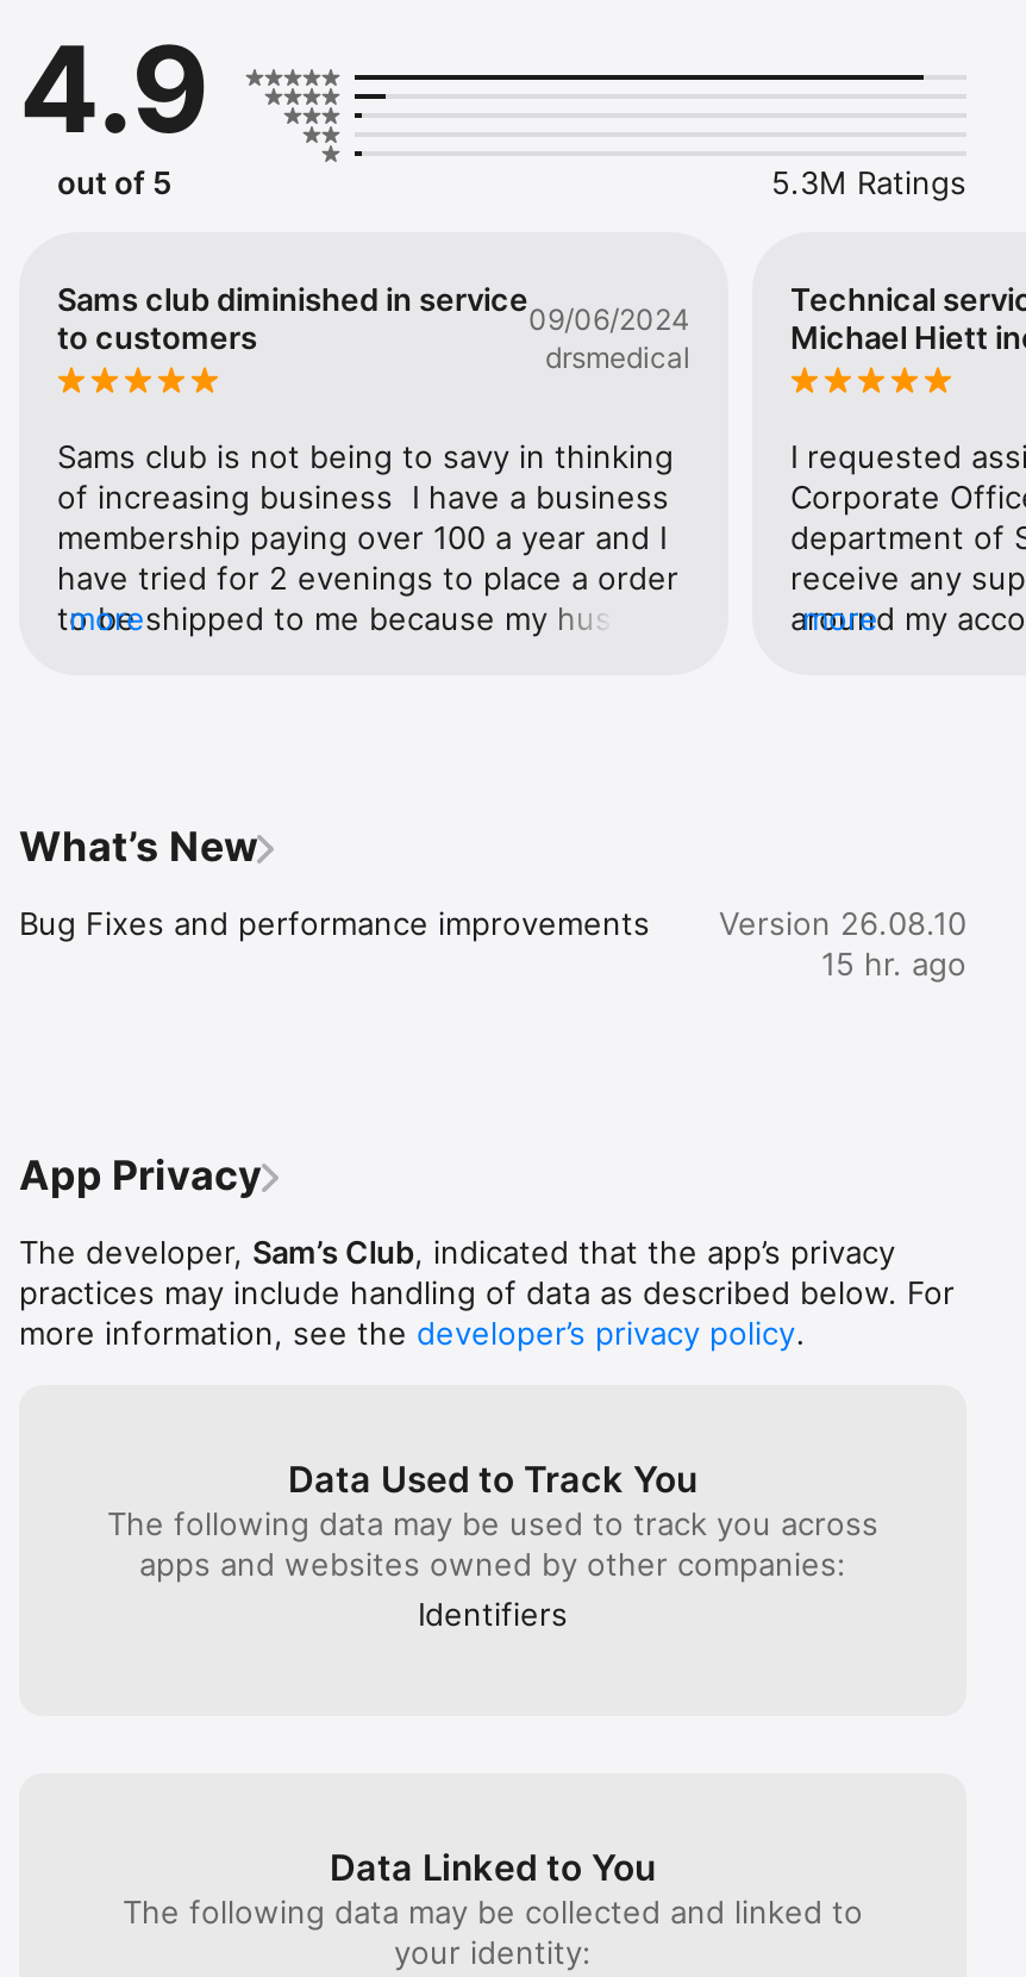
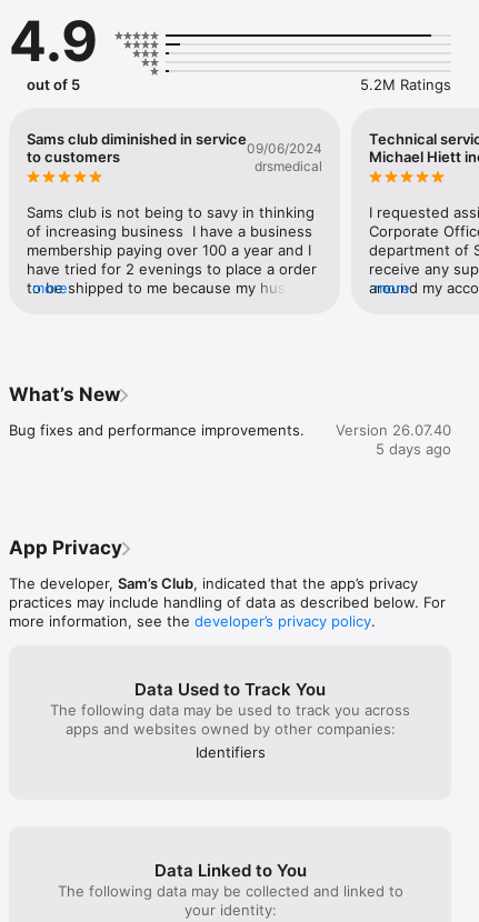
[771,162,966,200] 5.3M Ratings -> [360,76,451,93] 5.2M Ratings
[19,903,650,941] Bug Fixes and performance improvements -> [9,421,305,439] Bug fixes and performance improvements.
[719,903,966,941] Version 26.08.10 -> [336,421,451,439] Version 26.07.40
[821,943,966,981] 15 hr. ago -> [376,440,451,458] 5 days ago

